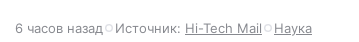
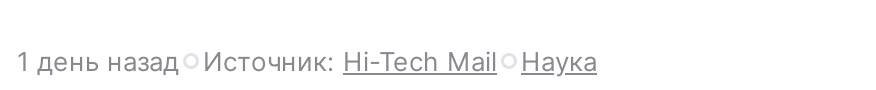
[15,19,312,35] 6 часов назад Источник: Hi-Tech Mail Наука -> [17,45,597,77] 1 день назад Источник: Hi-Tech Mail Наука

